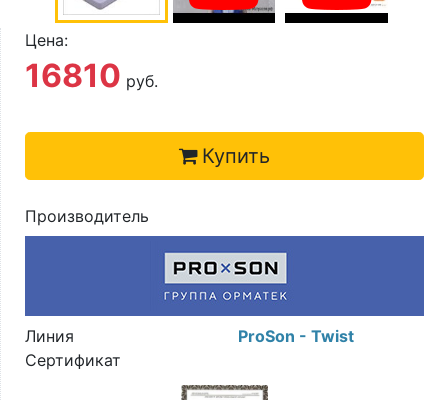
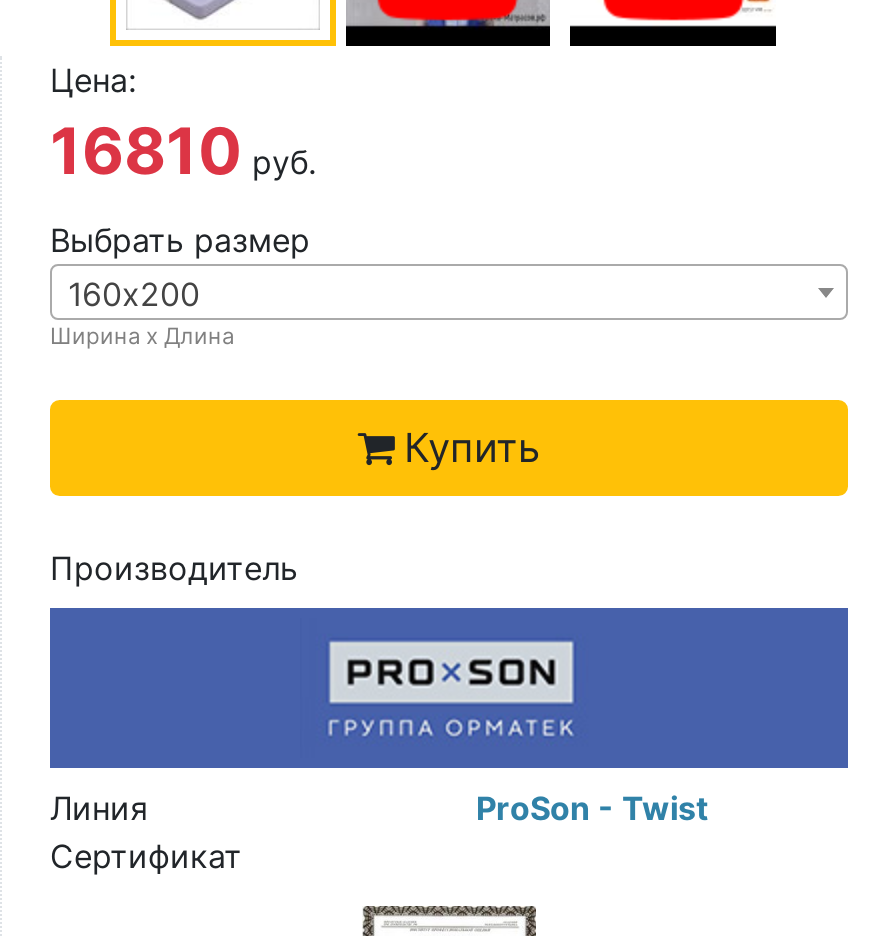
none -> [50,219,310,349] Выбрать размер | 160х200 | Ширина х Длина

